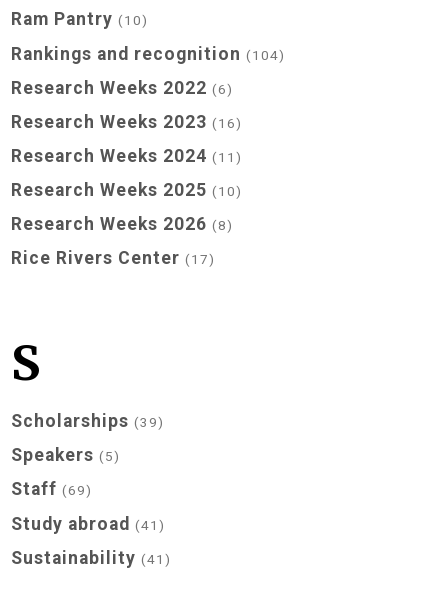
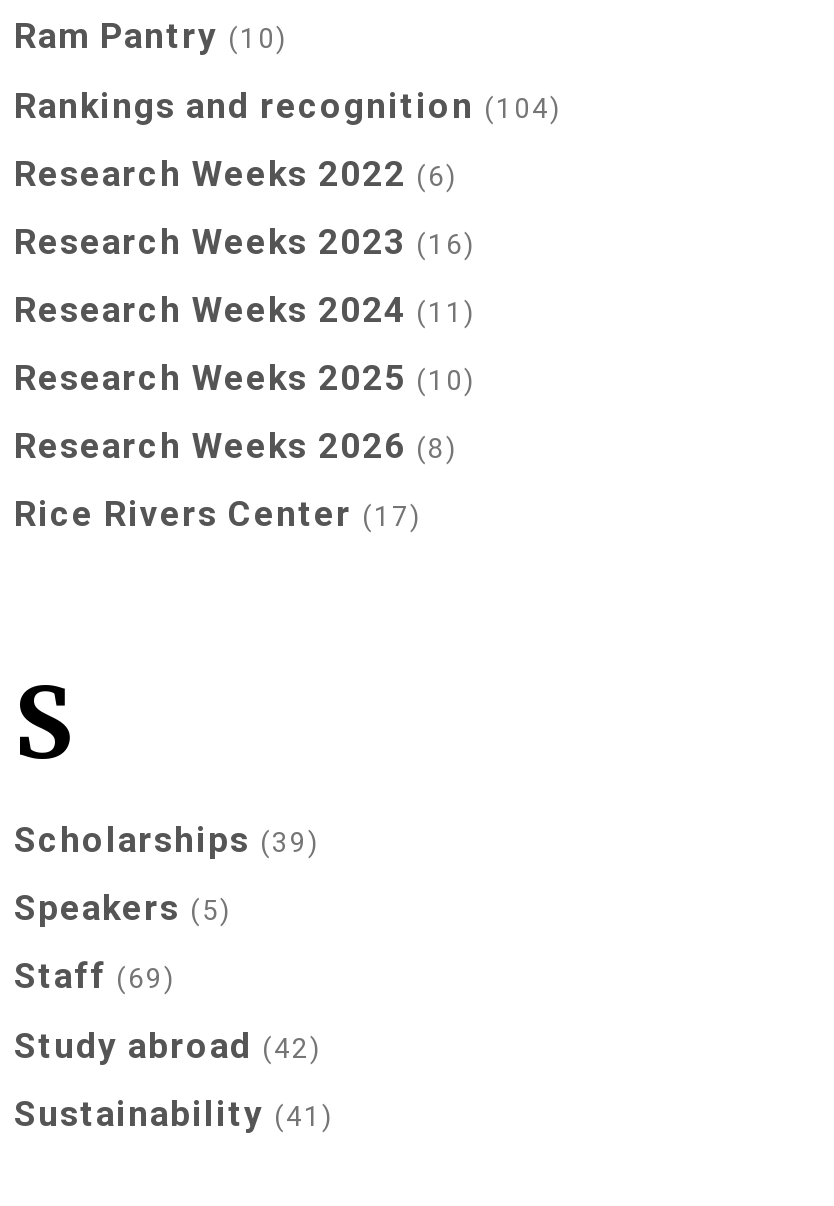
[11,513,159,533] Study abroad 41 -> [14,1025,310,1065] Study abroad 42

